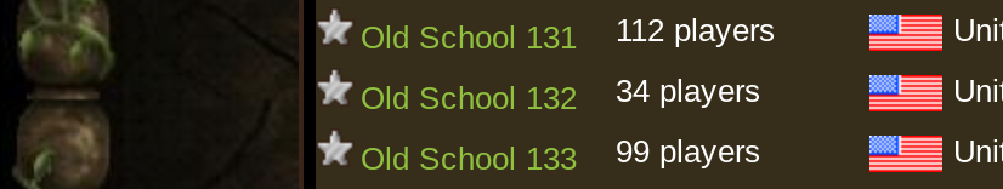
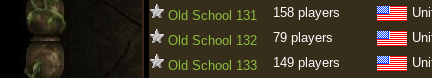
[361,12,776,56] Old School 131 112 players -> [167,5,339,23] Old School 131 158 players
[361,73,761,116] Old School 132 34 players -> [167,30,332,48] Old School 132 79 players
[361,133,761,177] Old School 133 99 players -> [167,55,339,73] Old School 133 149 players

